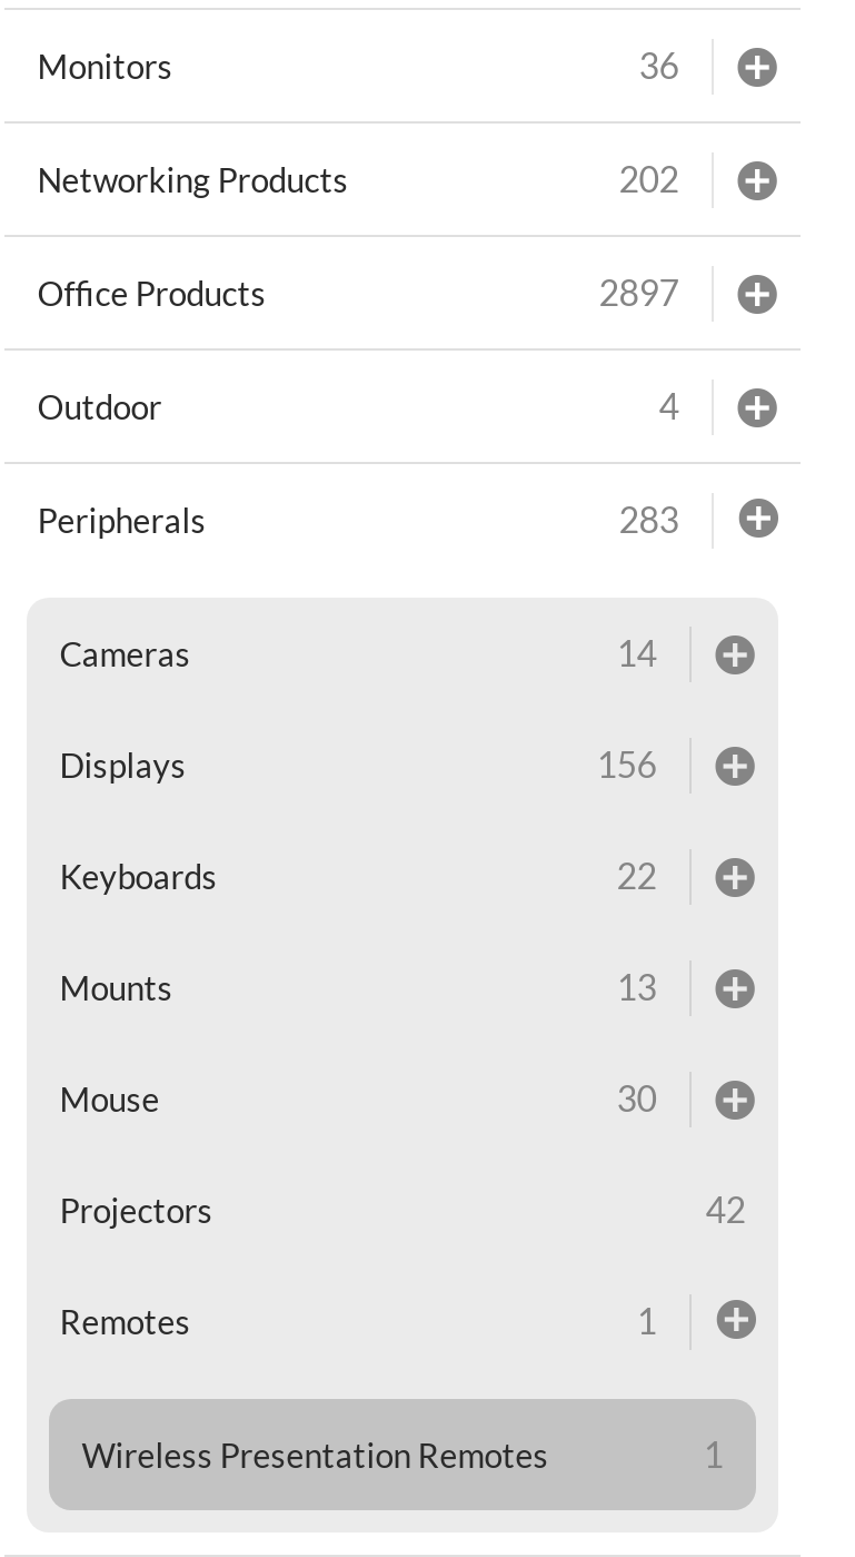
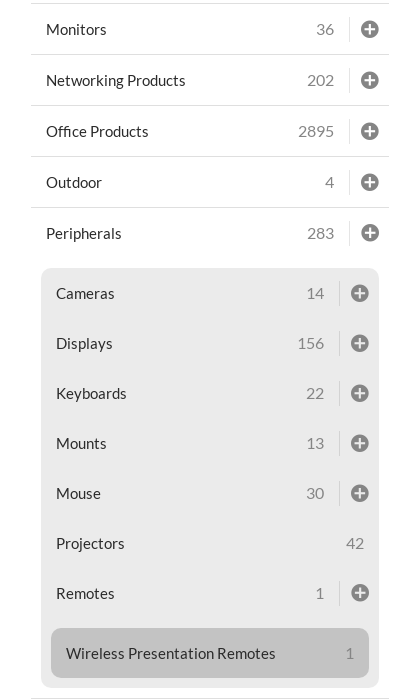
[599,270,679,313] 2897 -> [298,121,334,140] 2895

